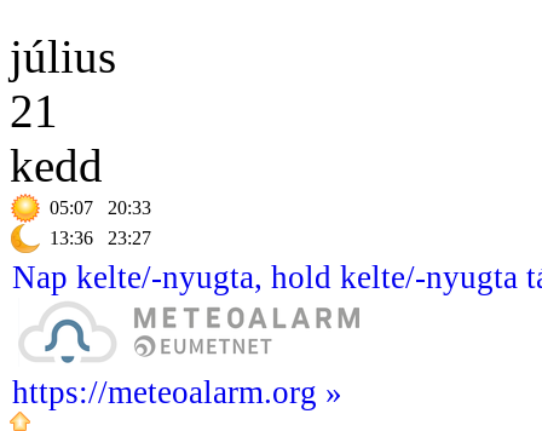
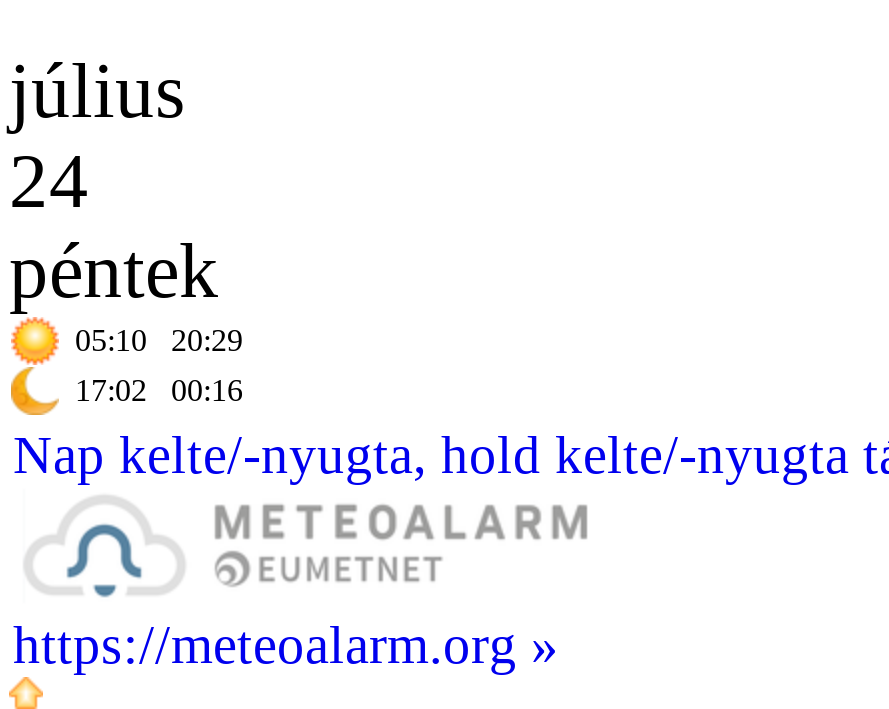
[10,85,151,218] 21 | kedd | 05:07 | 20:33 -> [9,137,243,357] 24 | péntek | 05:10 | 20:29
[50,227,151,248] 13:36 | 23:27 -> [75,373,243,407] 17:02 | 00:16

